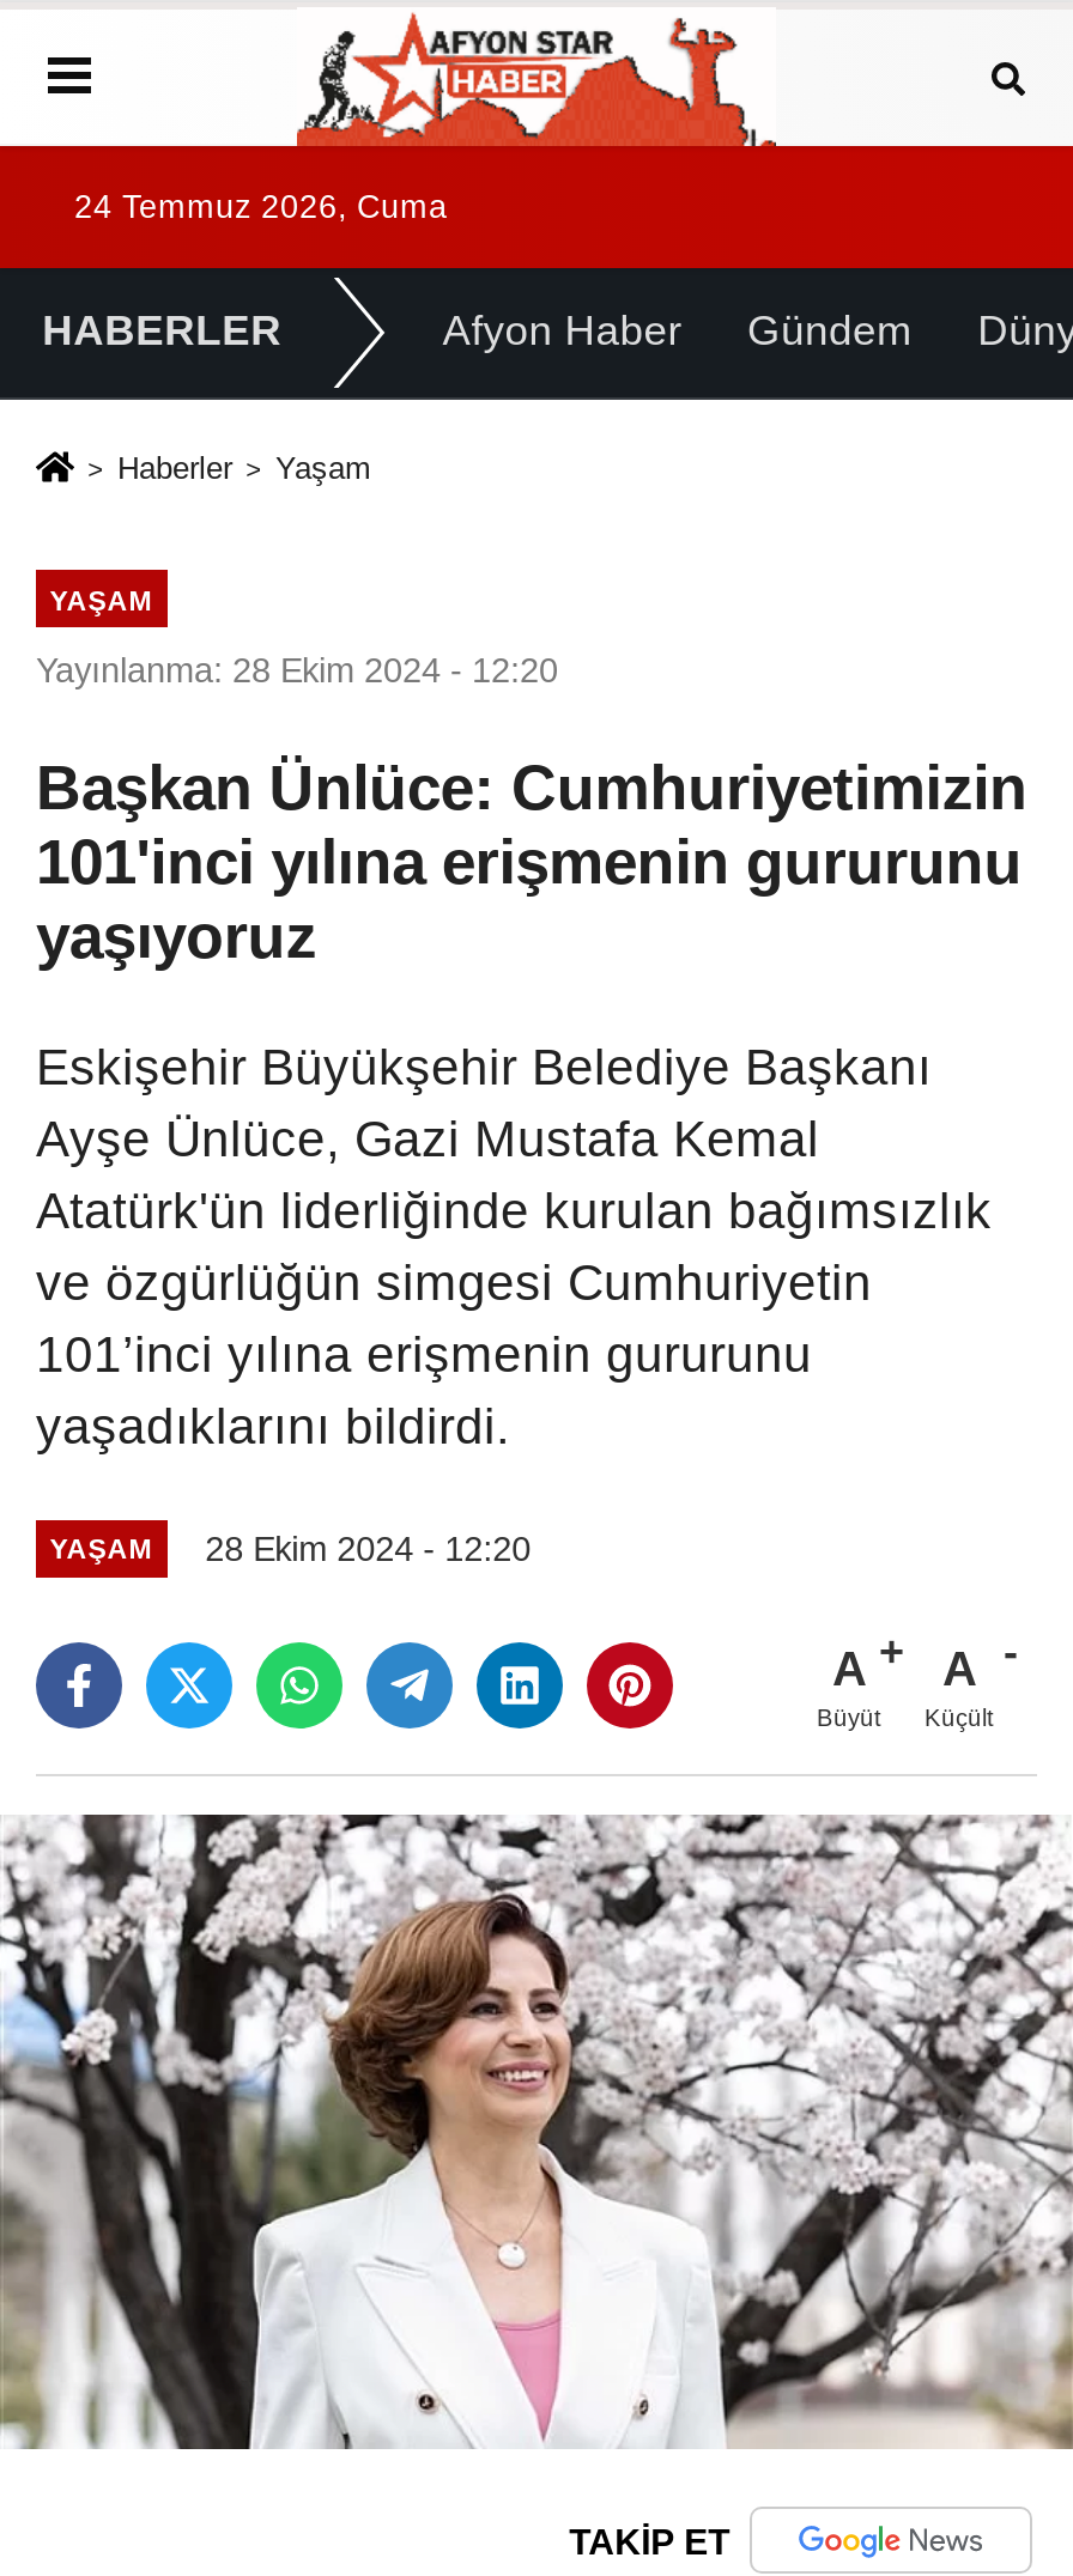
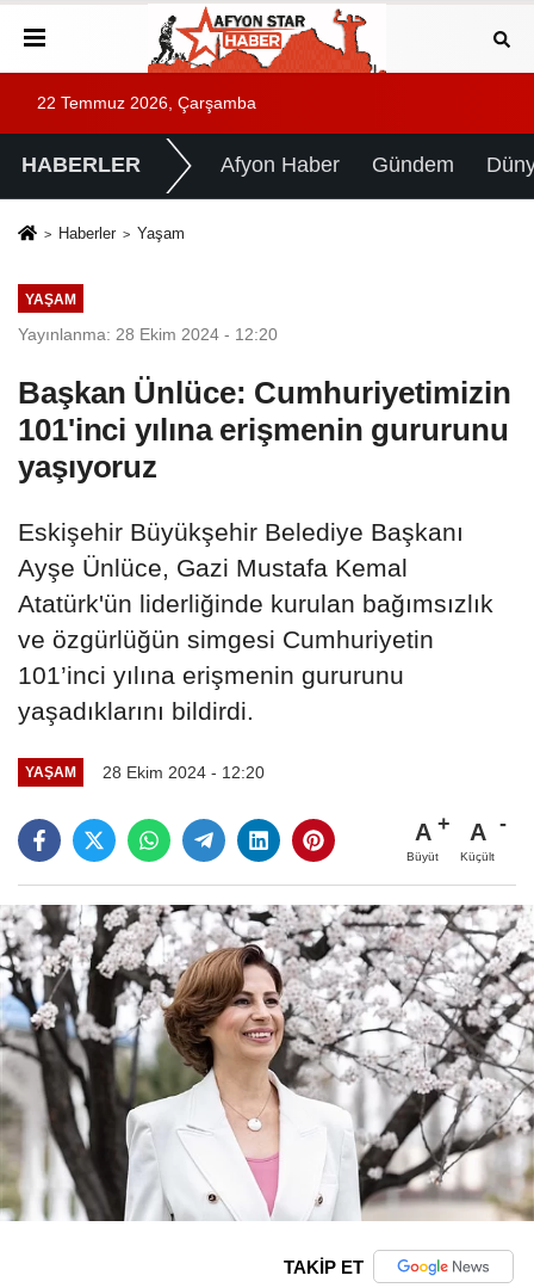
[74,189,448,225] 24 Temmuz 2026, Cuma -> [37,94,256,112] 22 Temmuz 2026, Çarşamba

